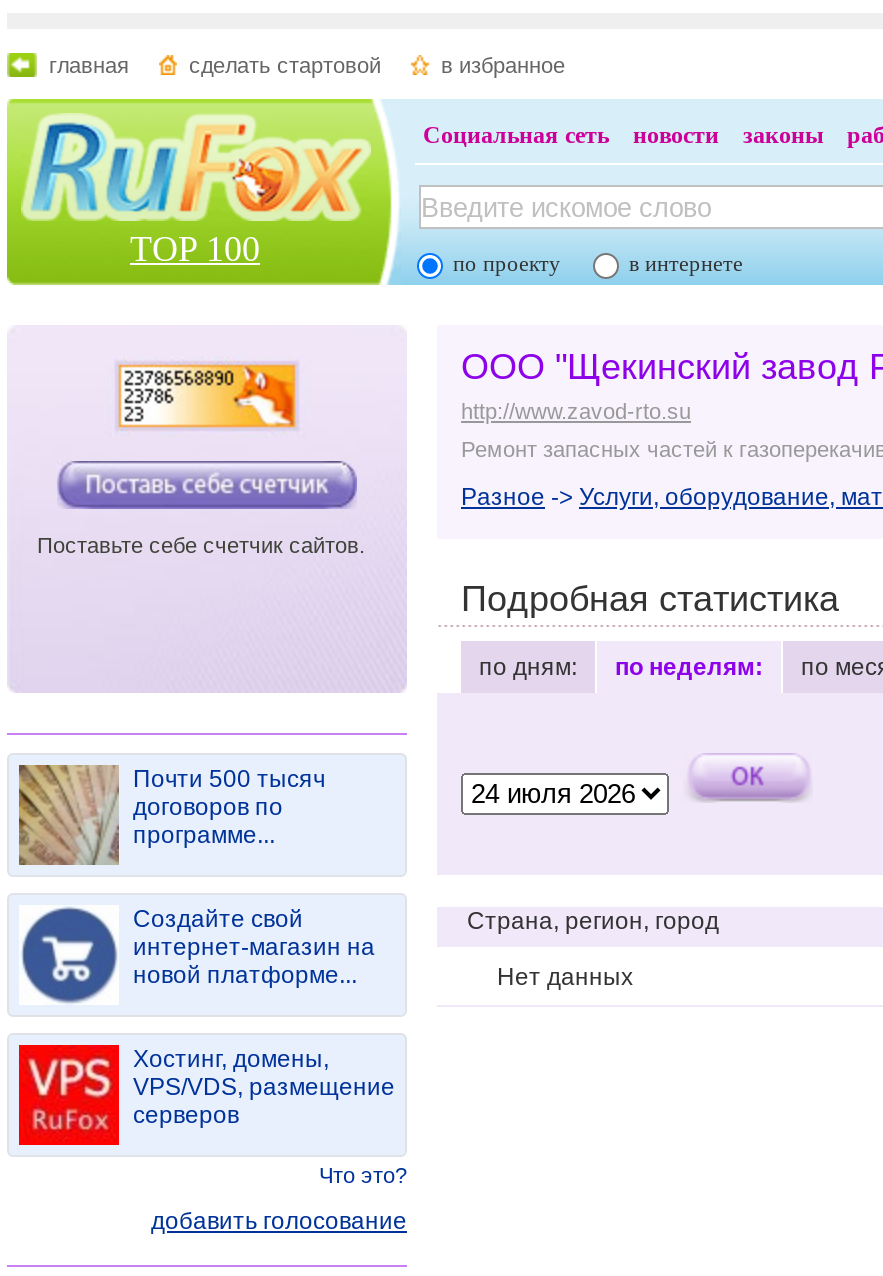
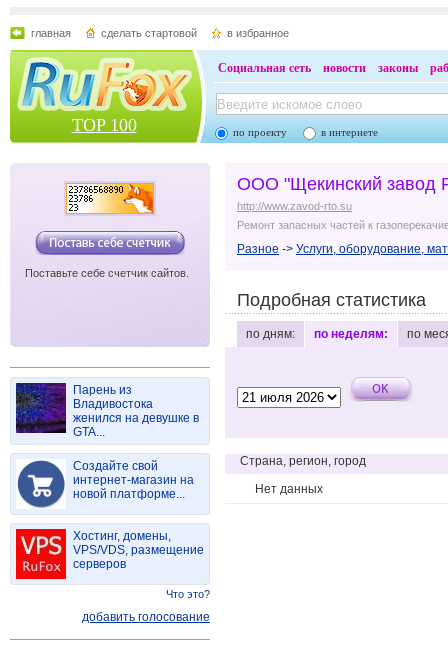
[17,763,325,867] [image] | Почти 500 тысяч | договоров по | программе... -> [15,382,199,439] [image] | Парень из | Владивостока | женился на девушке в | GTA...

